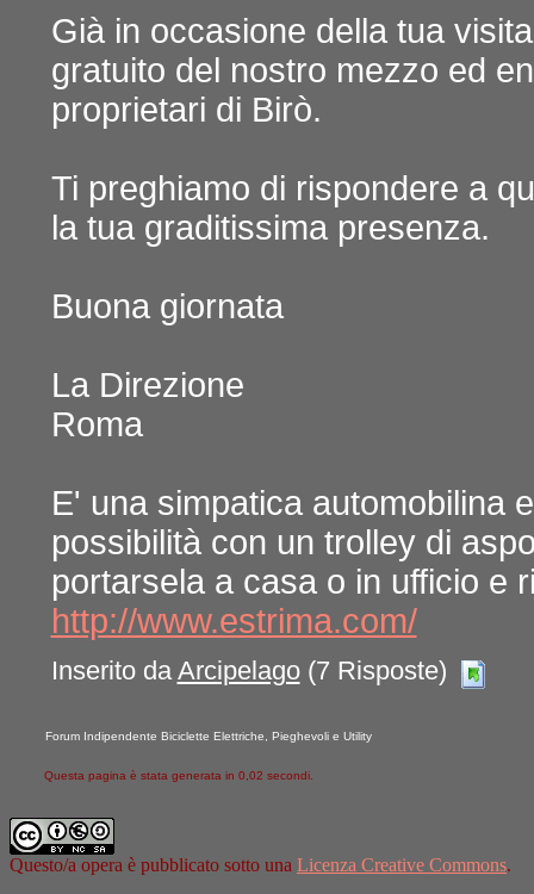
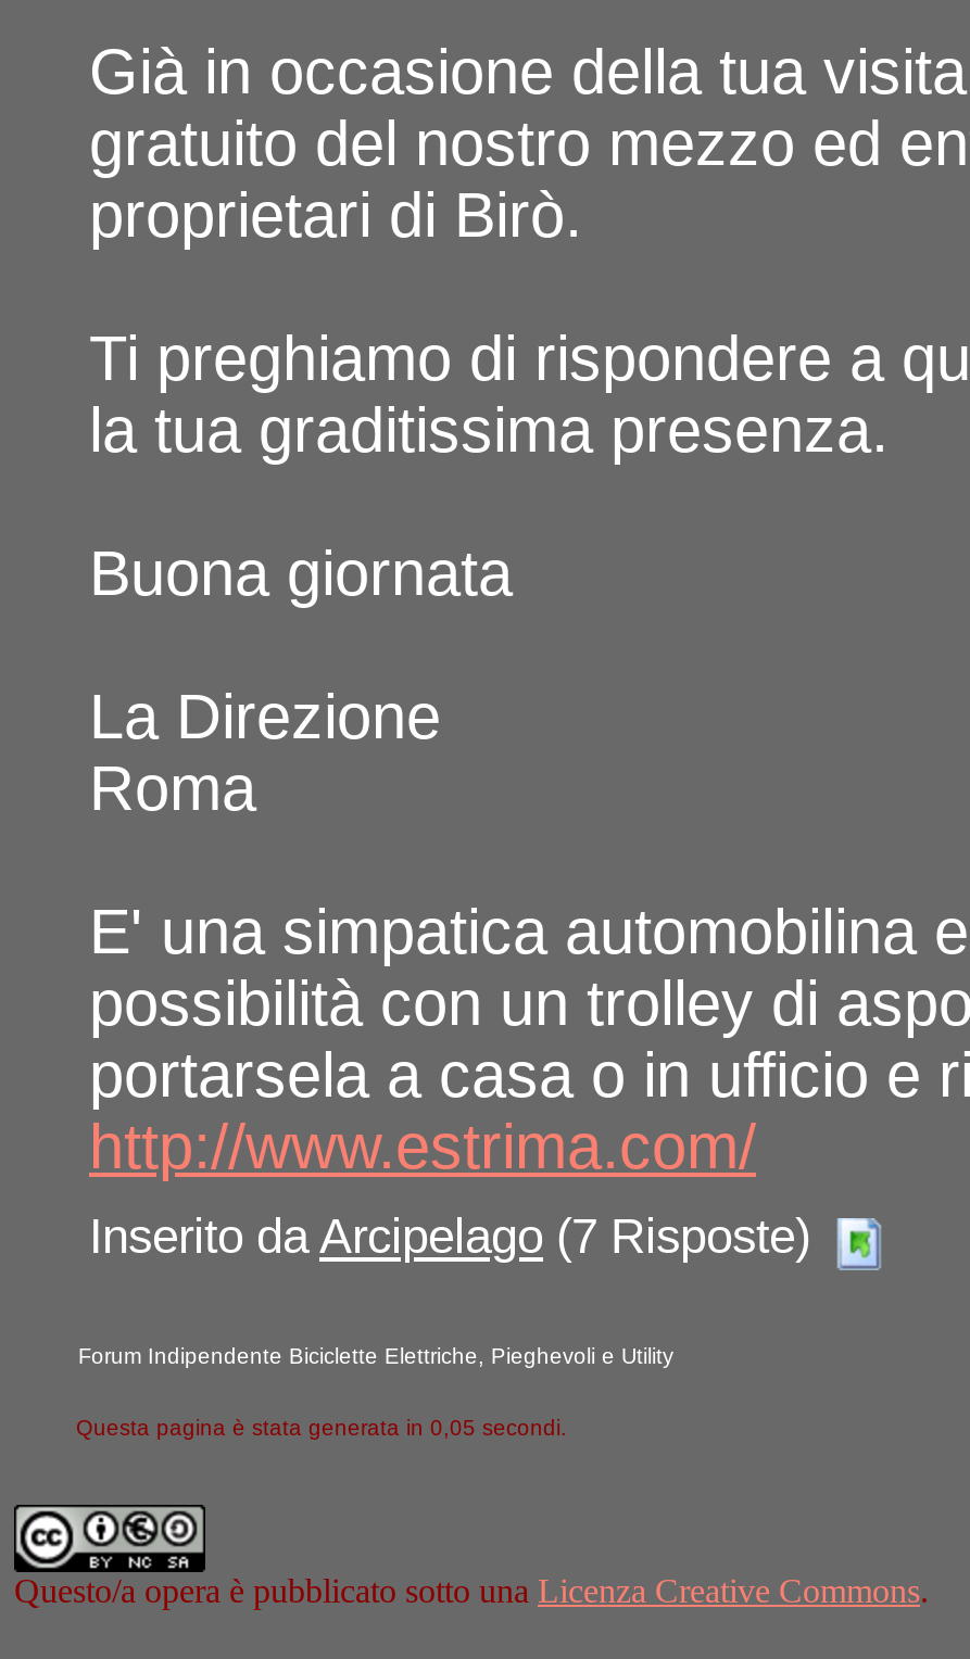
[44,769,313,782] Questa pagina è stata generata in 0,02 secondi. -> [76,1416,567,1440] Questa pagina è stata generata in 0,05 secondi.

